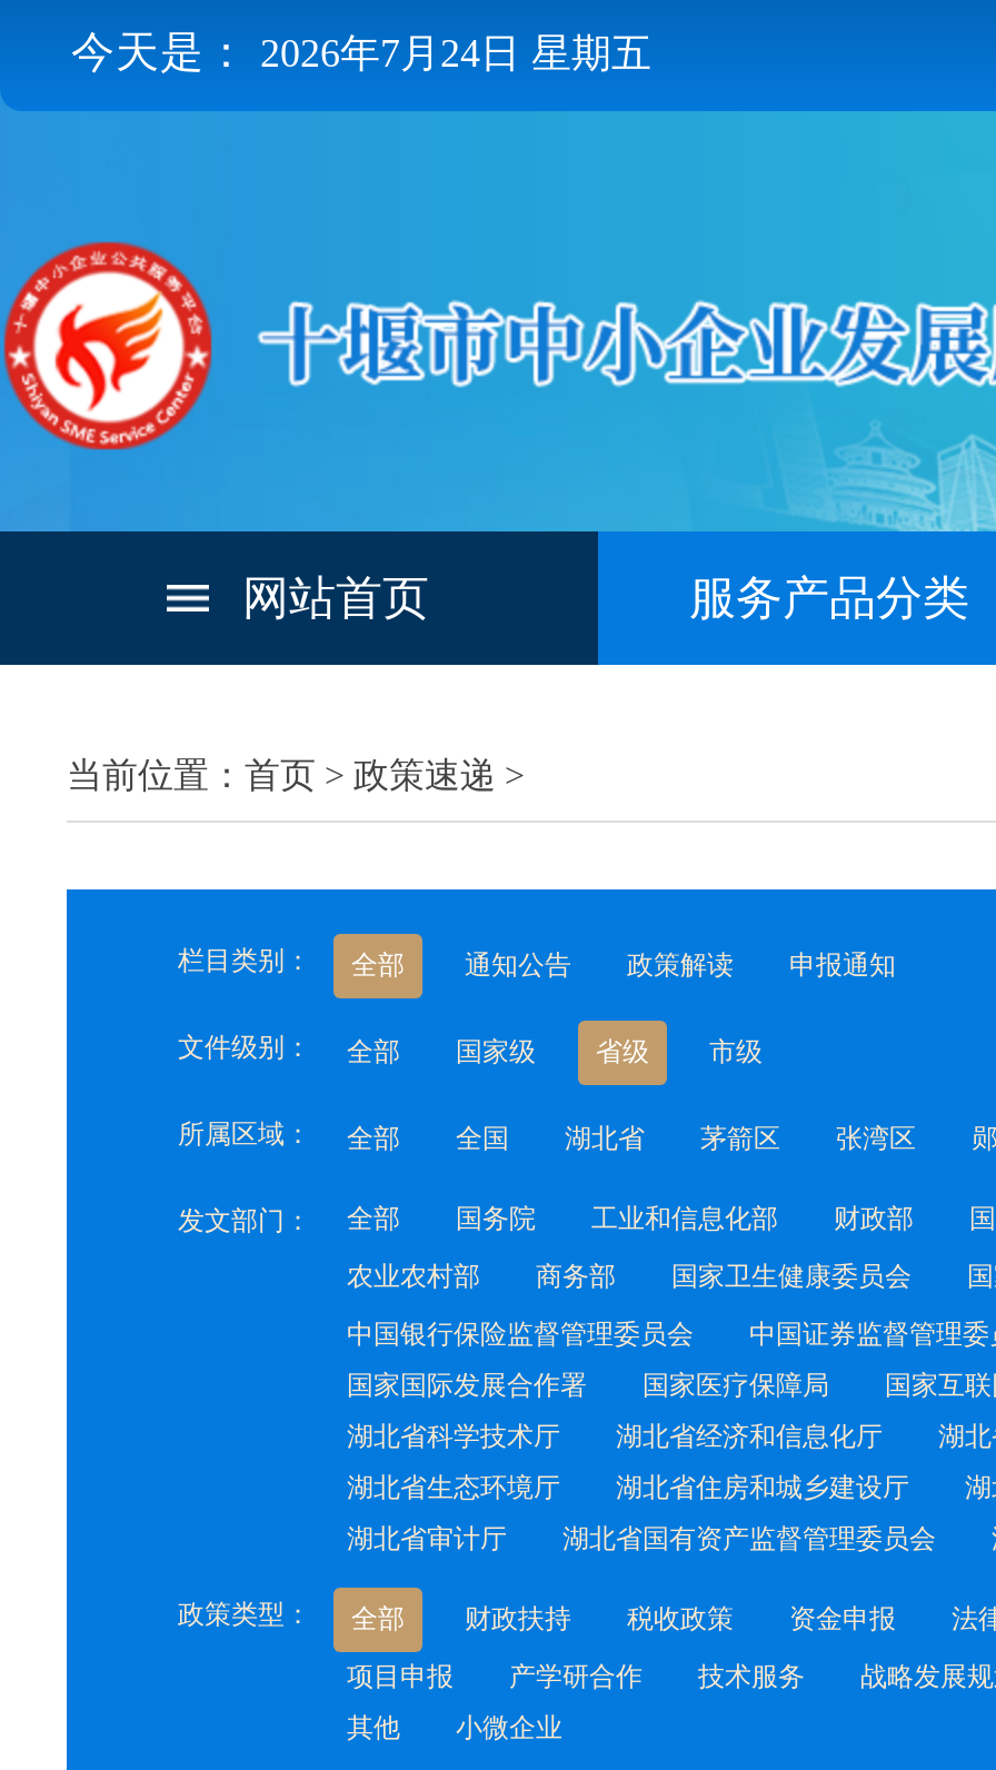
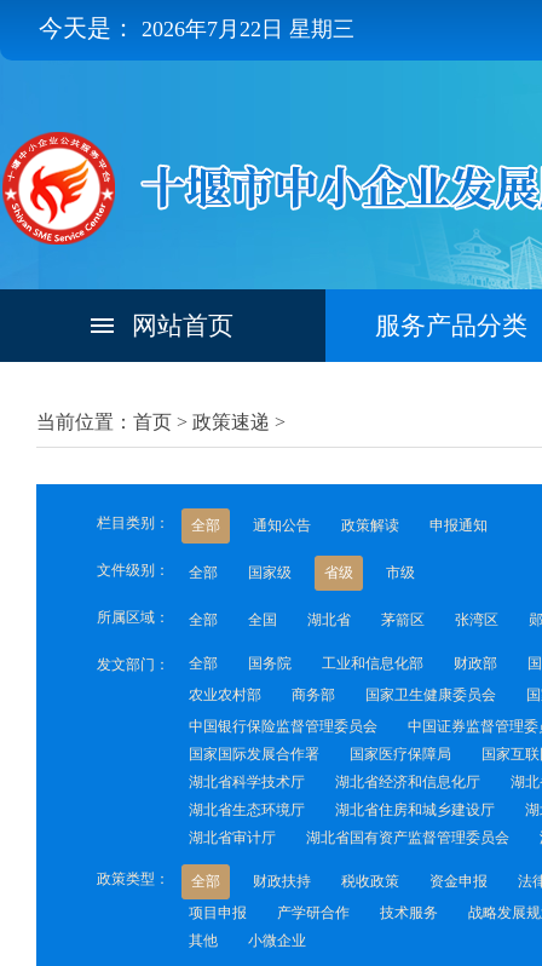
[71,29,651,76] 今天是：2026年7月24日 星期五 -> [39,16,354,41] 今天是：2026年7月22日 星期三

